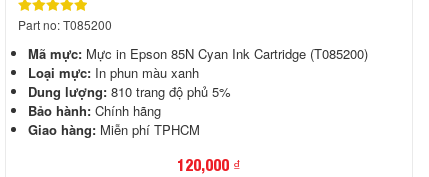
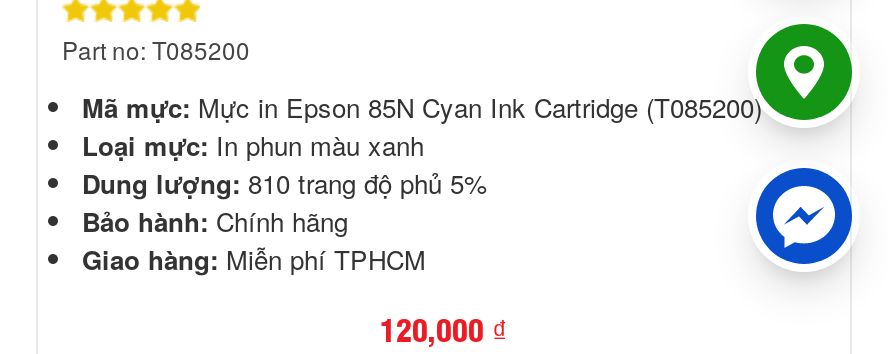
none -> [754,22,854,136] [image]
none -> [754,166,854,280] [image]

